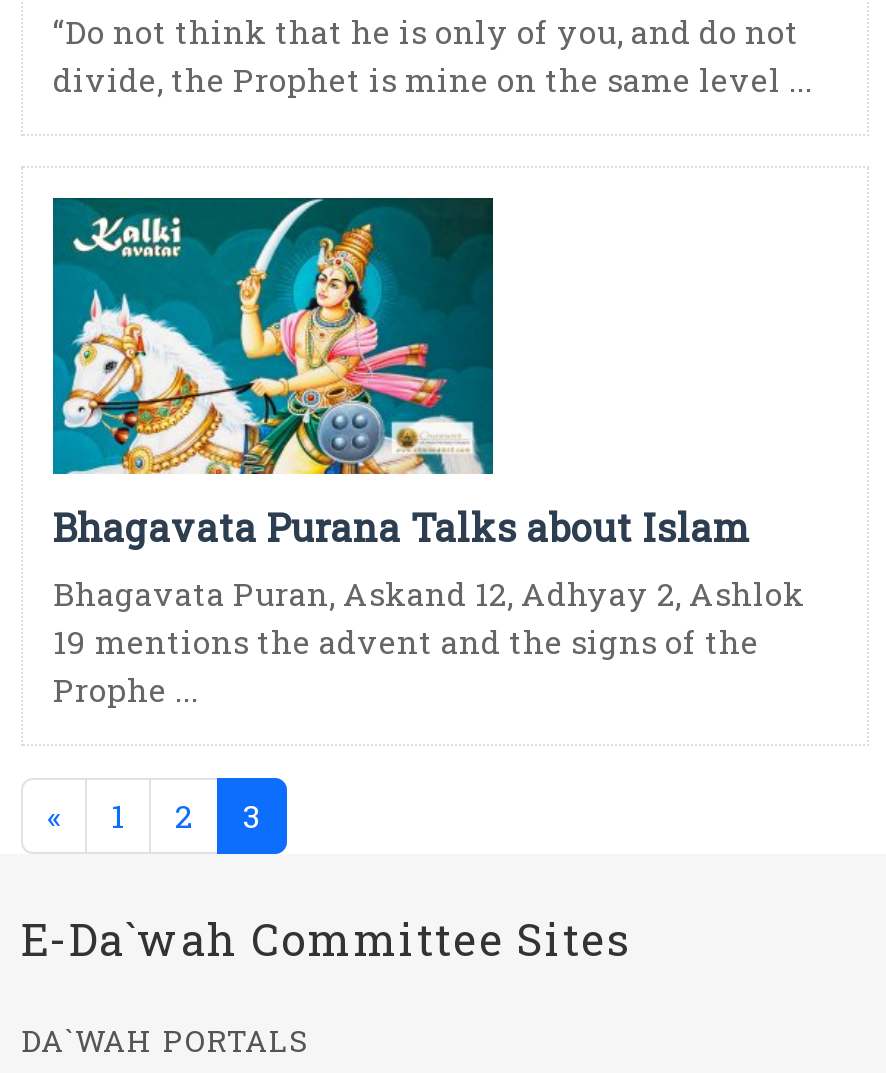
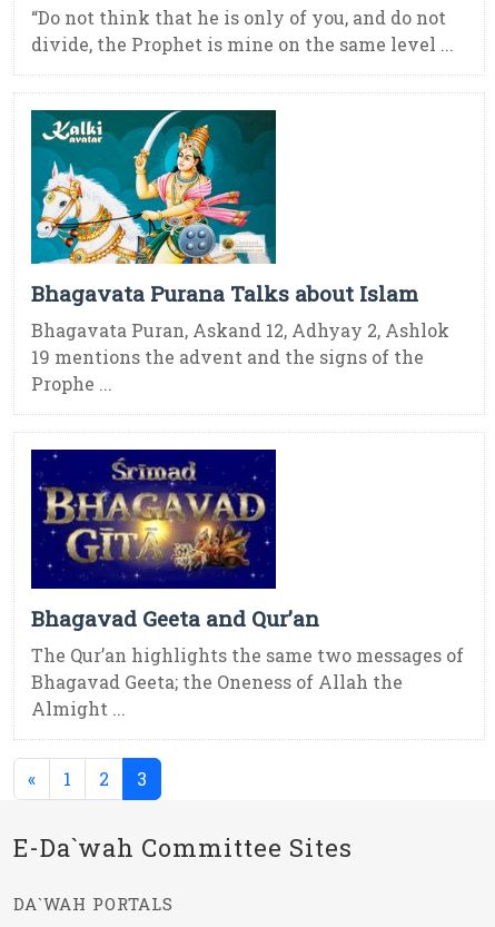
none -> [30,435,464,721] [image] | Bhagavad Geeta and Qur’an | The Qur’an highlights the same two messages of | Bhagavad Geeta; the Oneness of Allah the | Almight ...

